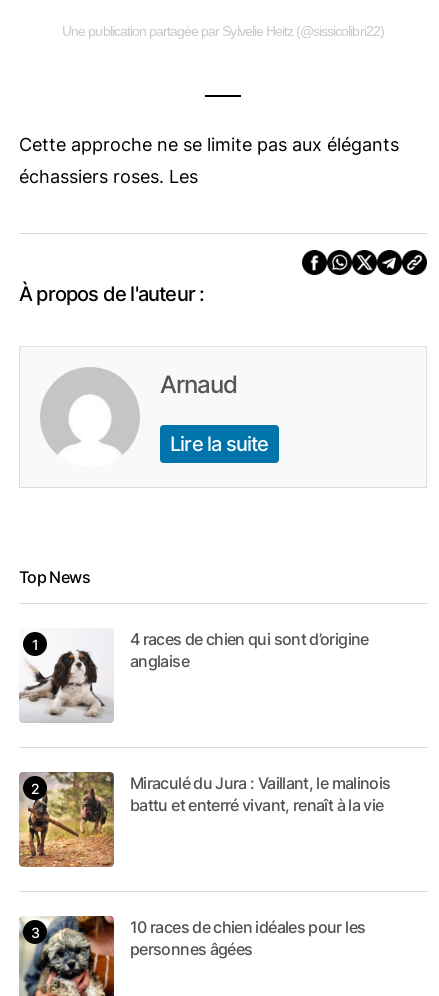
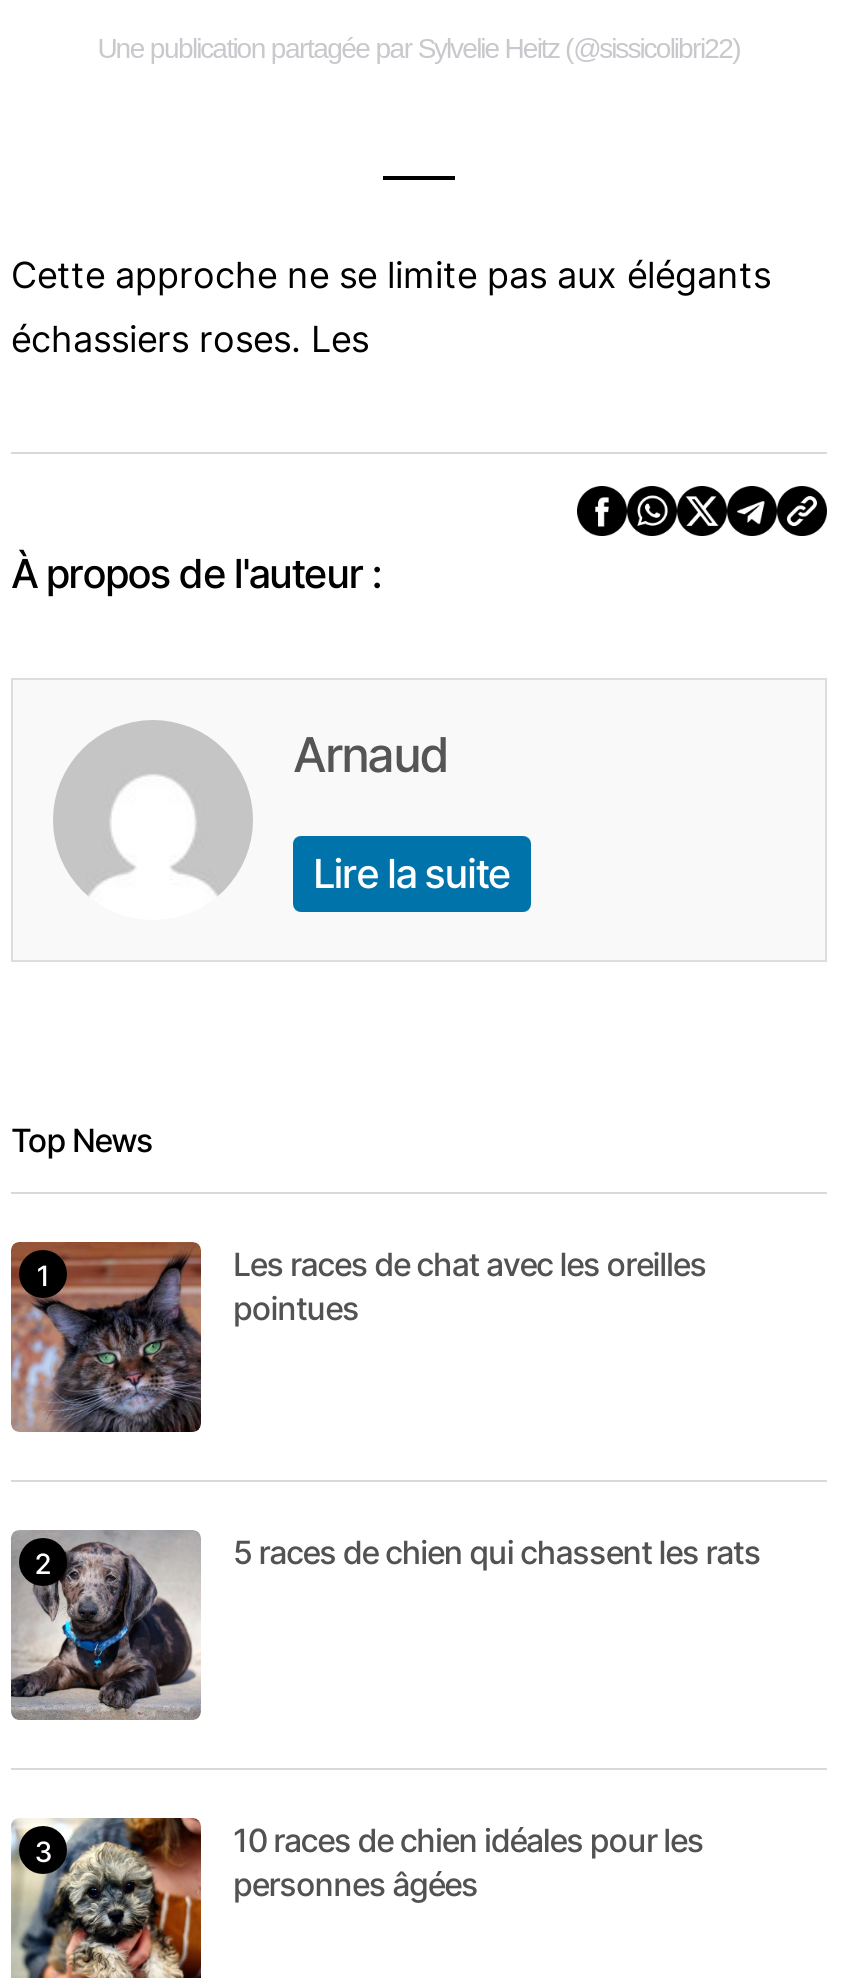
[19,628,369,723] [image] | 4 races de chien qui sont d’origine | anglaise -> [9,1240,706,1434] [image] | Les races de chat avec les oreilles | pointues
[18,772,390,867] [image] | Miraculé du Jura : Vaillant, le malinois | battu et enterré vivant, renaît à la vie -> [9,1530,760,1720] [image] | 5 races de chien qui chassent les rats

